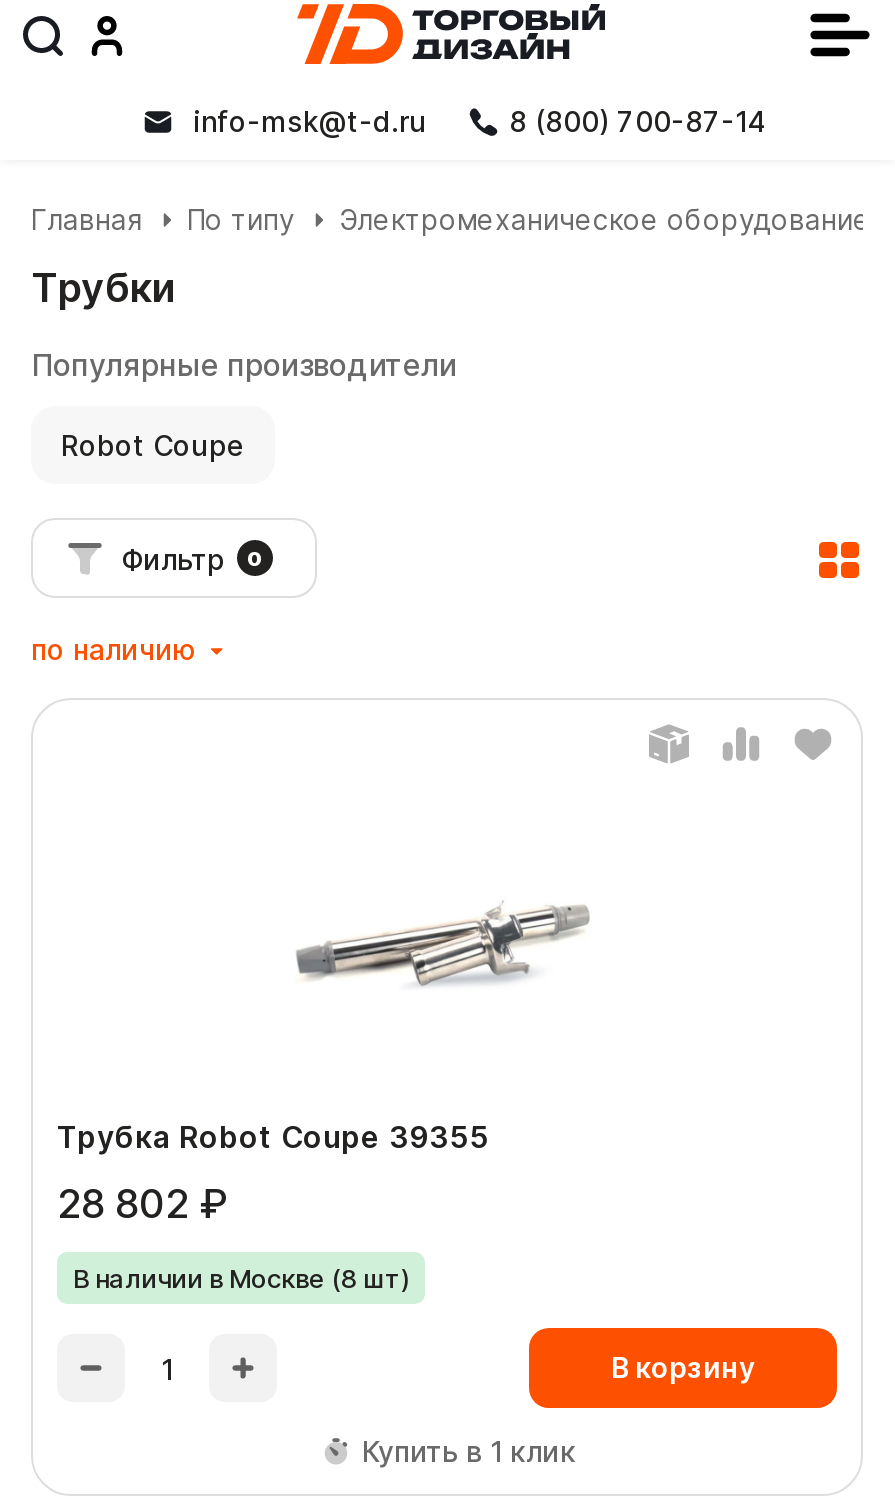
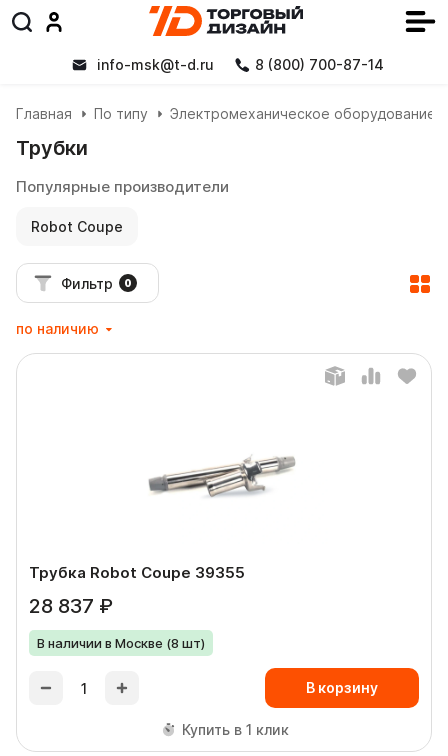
[57,1180,227,1228] 28 802 ₽ -> [29,594,113,618] 28 837 ₽

